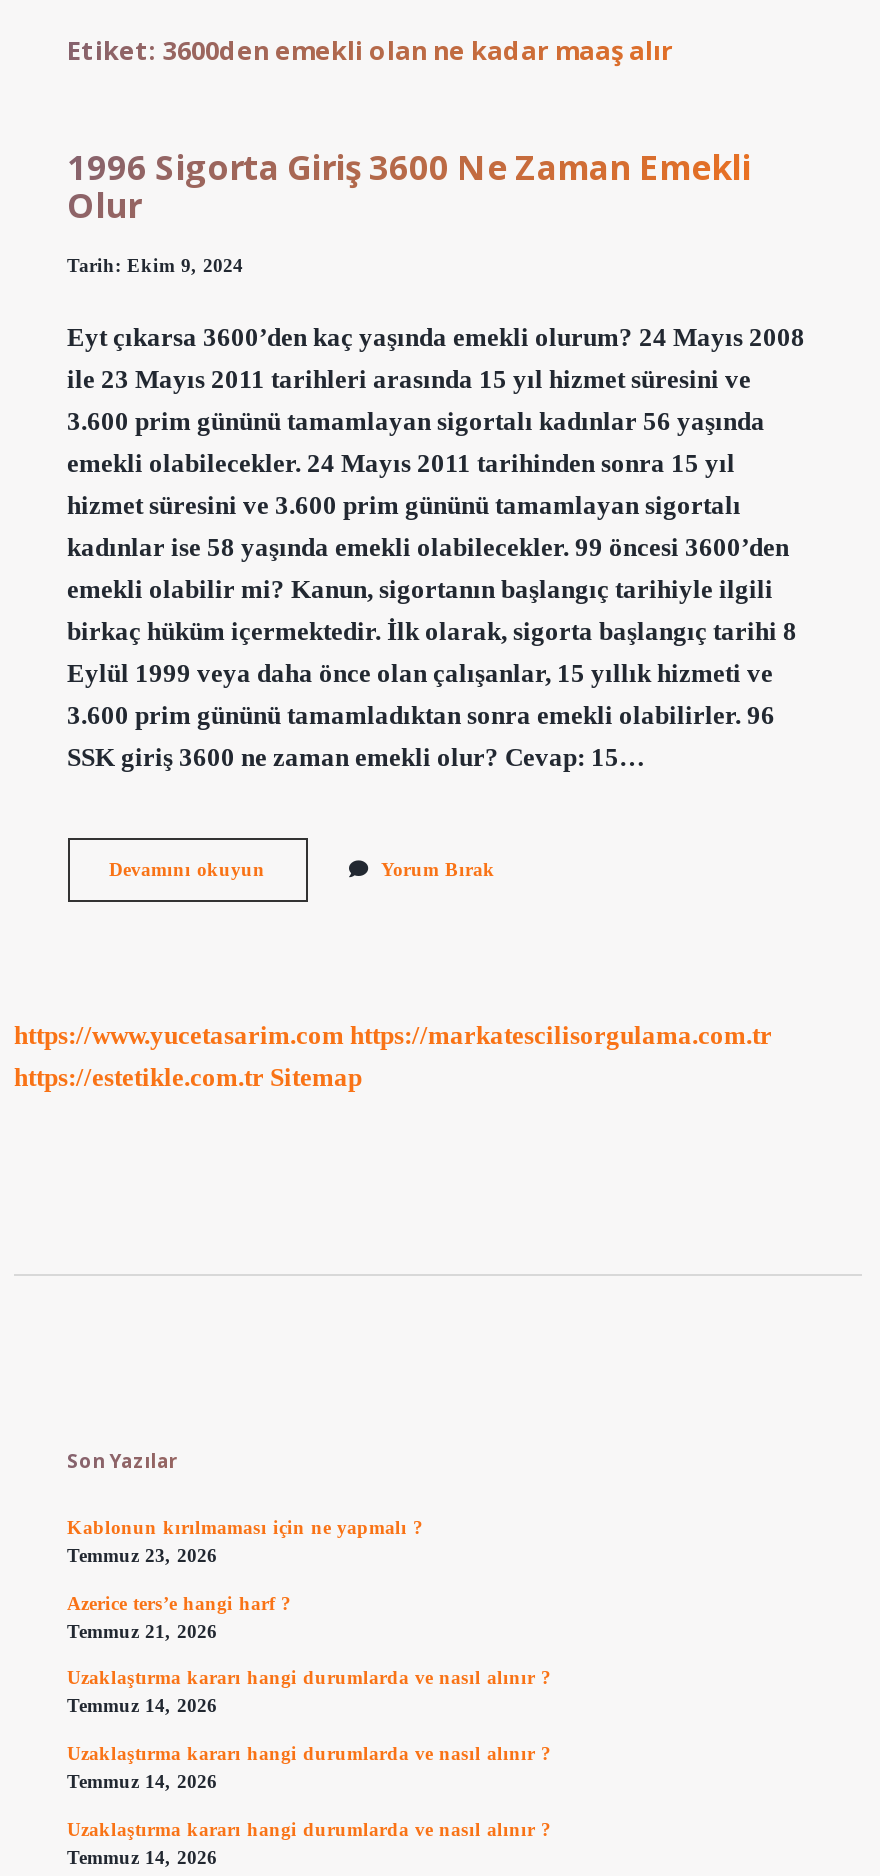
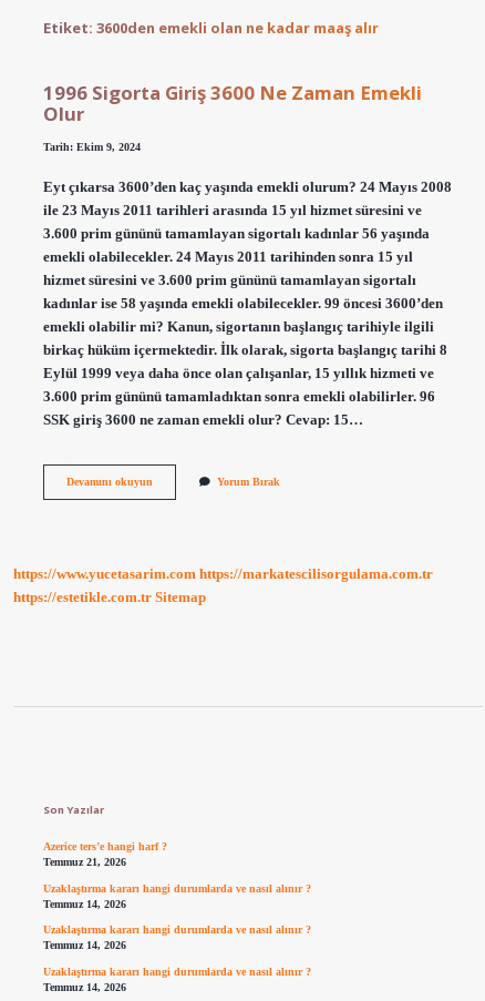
[67,1517,423,1567] Kablonun kırılmaması için ne yapmalı ? | Temmuz 23, 2026 -> none

